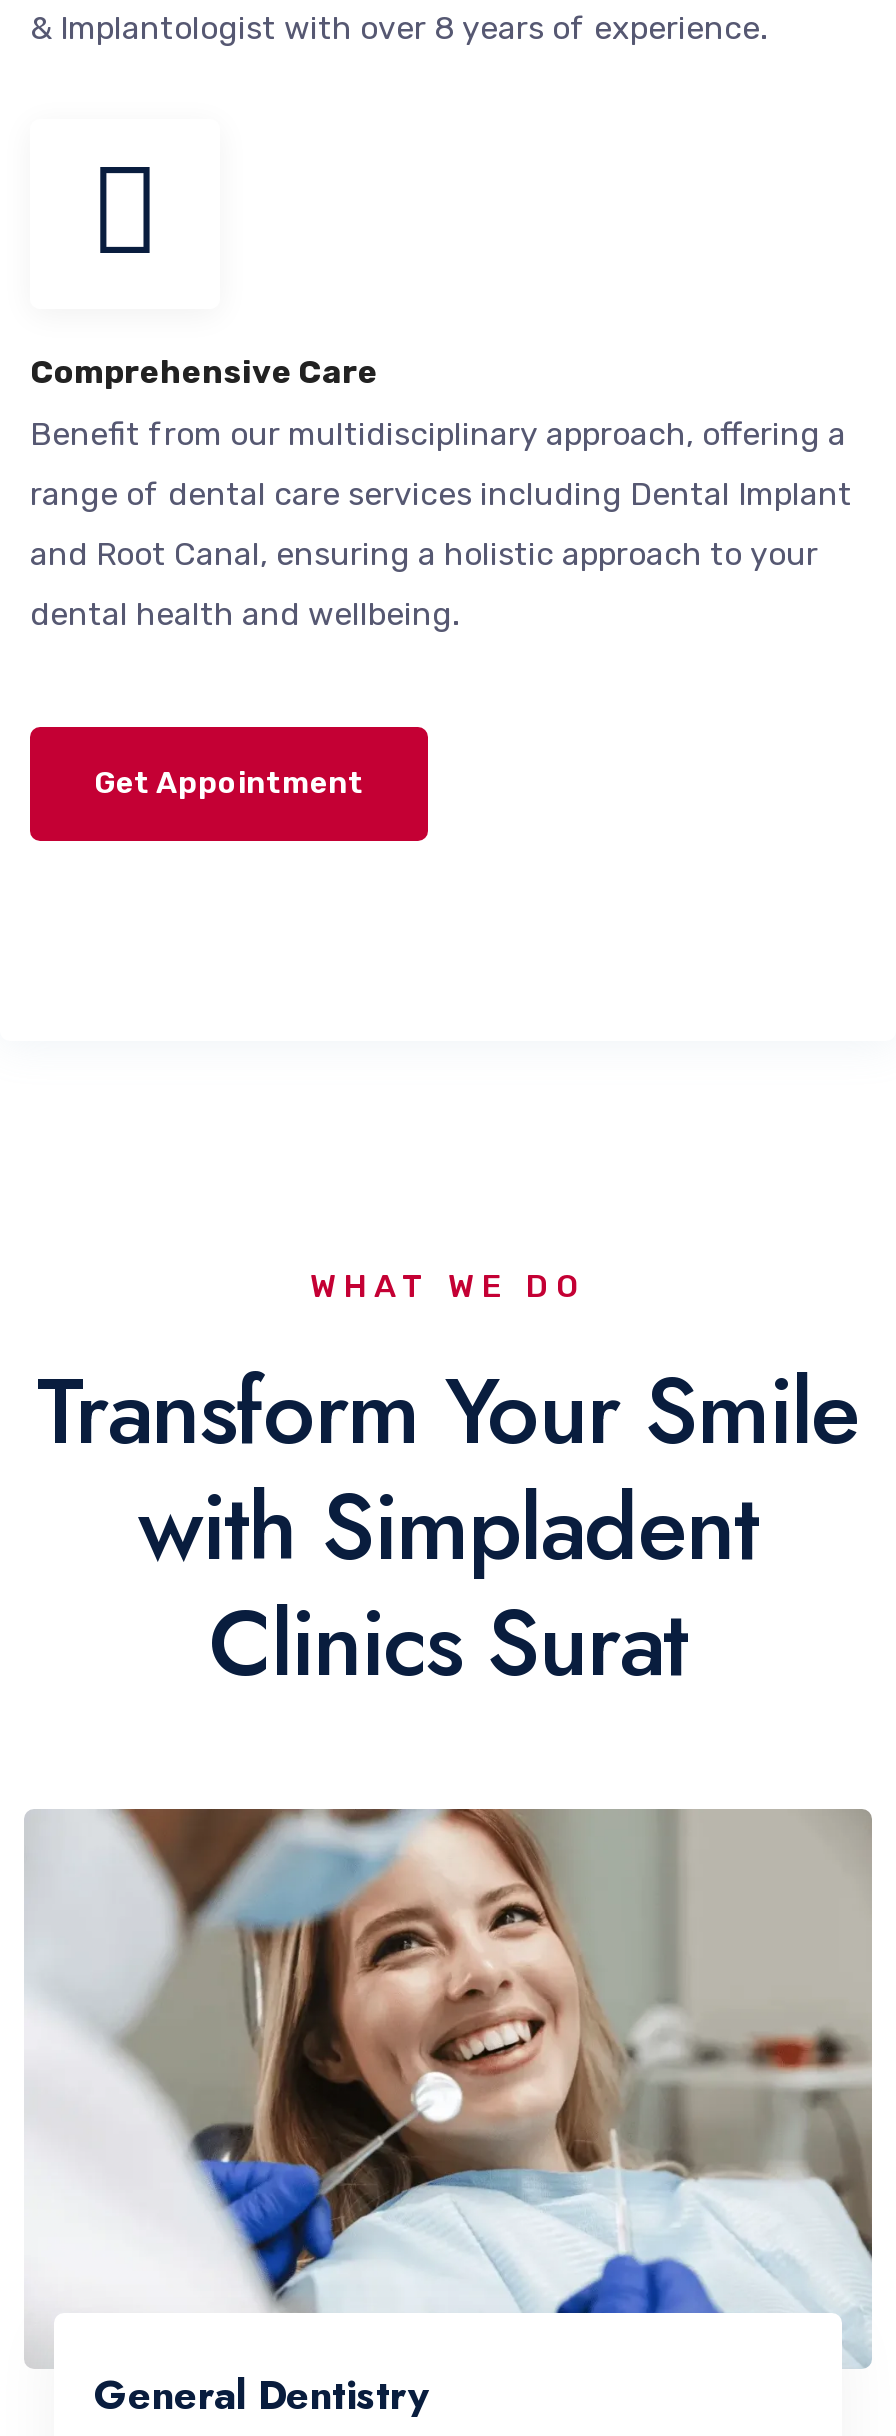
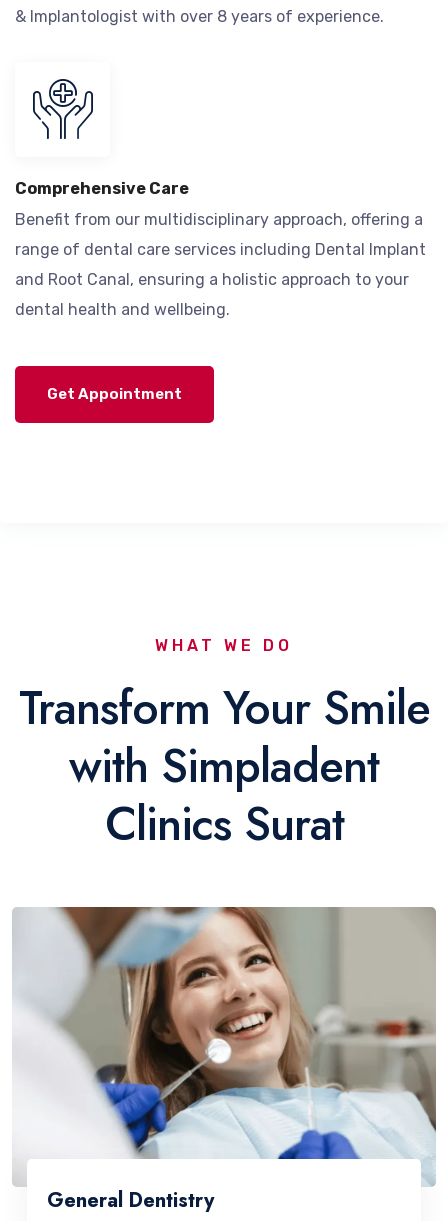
[66,153,186,271] [image] -> [32,78,94,140] [image]

